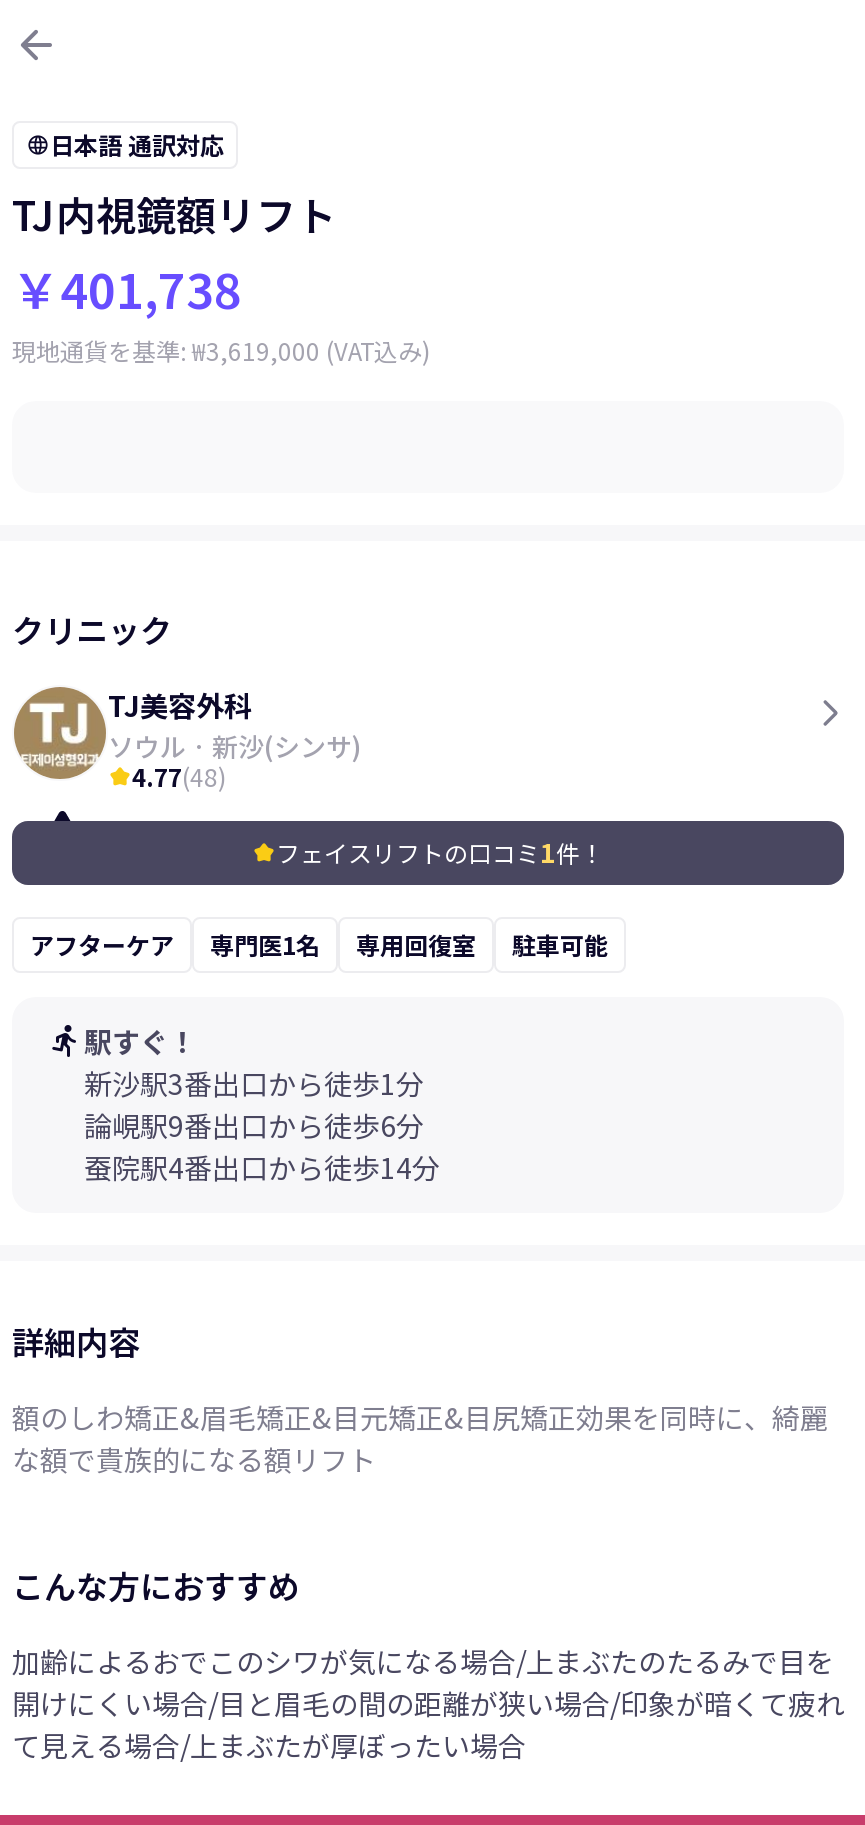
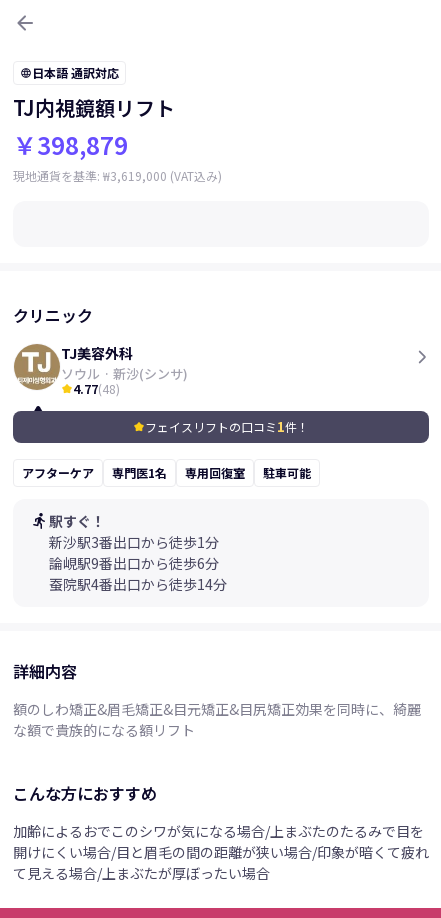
[12,253,242,323] ￥401,738 -> [13,127,128,162] ￥398,879

